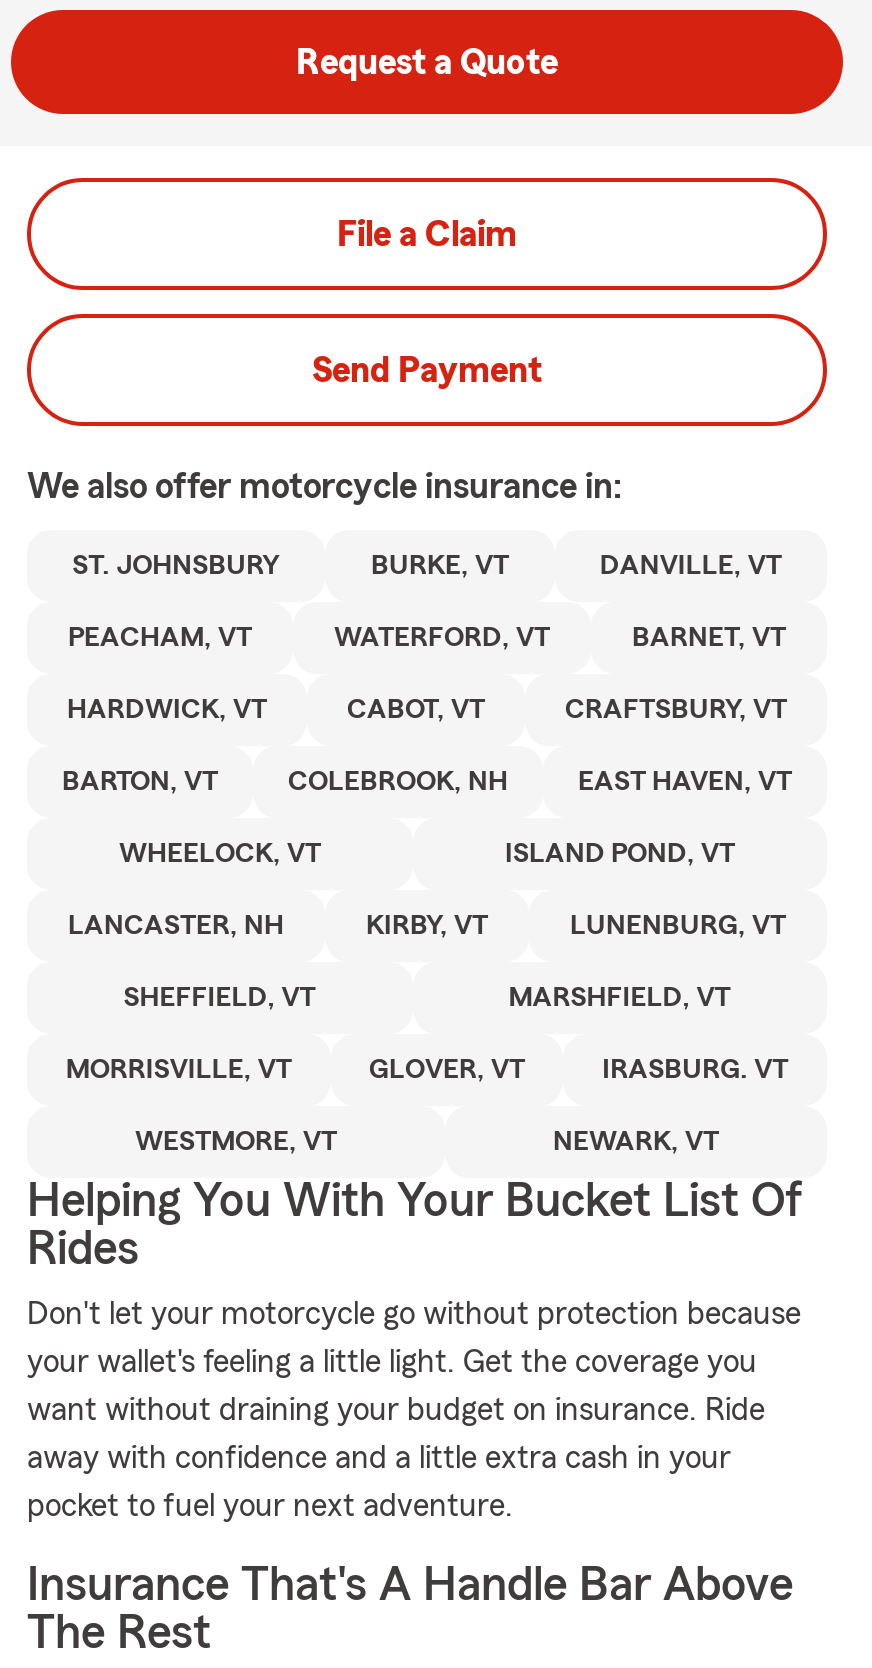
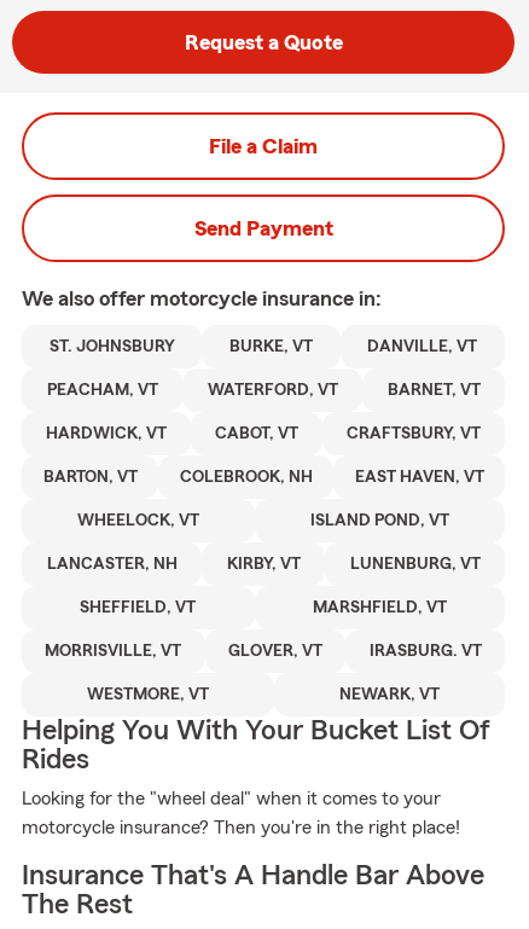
[27,1298,801,1522] Don't let your motorcycle go without protection because | your wallet's feeling a little light. Get the coverage you | want without draining your budget on insurance. Ride | away with confidence and a little extra cash in your | pocket to fuel your next adventure. -> [22,789,460,837] Looking for the "wheel deal" when it comes to your | motorcycle insurance? Then you're in the right place!

